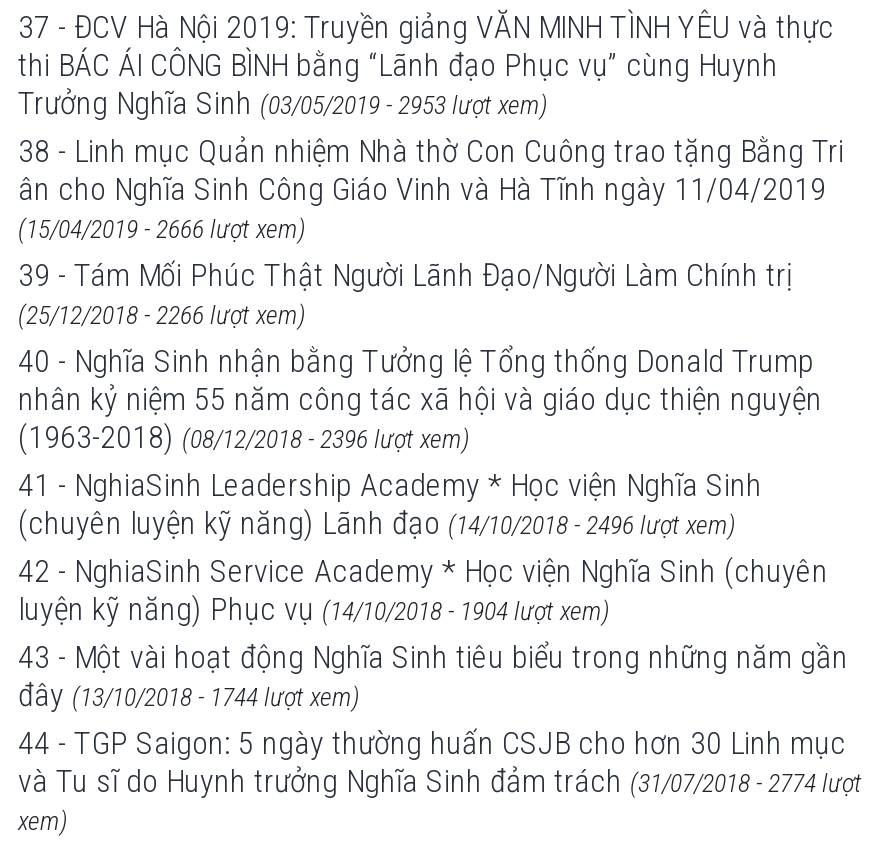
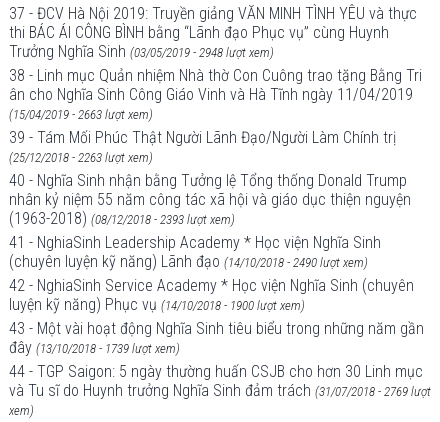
[18,84,548,122] Trưởng Nghĩa Sinh (03/05/2019 - 2953 lượt xem) -> [9,42,274,61] Trưởng Nghĩa Sinh (03/05/2019 - 2948 lượt xem)
[18,214,306,244] (15/04/2019 - 2666 lượt xem) -> [9,107,153,122] (15/04/2019 - 2663 lượt xem)
[18,300,306,330] (25/12/2018 - 2266 lượt xem) -> [9,150,153,165] (25/12/2018 - 2263 lượt xem)
[18,418,470,456] (1963-2018) (08/12/2018 - 2396 lượt xem) -> [9,209,235,228] (1963-2018) (08/12/2018 - 2393 lượt xem)
[18,504,736,542] (chuyên luyện kỹ năng) Lãnh đạo (14/10/2018 - 2496 lượt xem) -> [9,252,368,271] (chuyên luyện kỹ năng) Lãnh đạo (14/10/2018 - 2490 lượt xem)
[18,590,610,628] luyện kỹ năng) Phục vụ (14/10/2018 - 1904 lượt xem) -> [9,295,305,314] luyện kỹ năng) Phục vụ (14/10/2018 - 1900 lượt xem)
[18,676,360,714] đây (13/10/2018 - 1744 lượt xem) -> [9,338,180,357] đây (13/10/2018 - 1739 lượt xem)
[18,762,862,800] và Tu sĩ do Huynh trưởng Nghĩa Sinh đảm trách (31/07/2018 - 2774 lượt -> [9,381,431,400] và Tu sĩ do Huynh trưởng Nghĩa Sinh đảm trách (31/07/2018 - 2769 lượt

